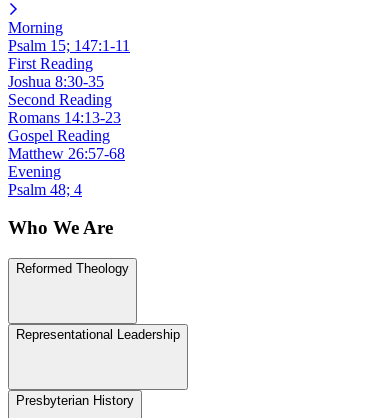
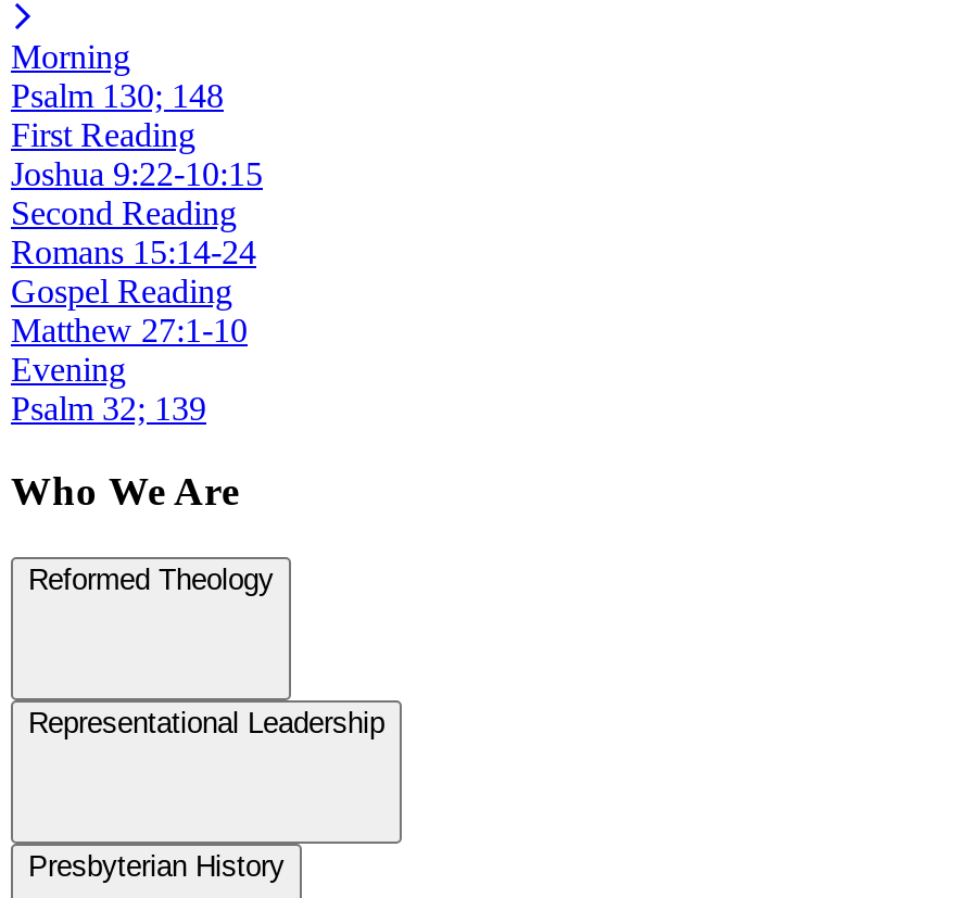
[8,37,130,54] Psalm 15; 147:1-11 -> [11,76,224,113] Psalm 130; 148
[8,73,104,90] Joshua 8:30-35 -> [11,155,263,192] Joshua 9:22-10:15
[8,109,121,126] Romans 14:13-23 -> [11,233,256,270] Romans 15:14-24
[8,145,125,162] Matthew 26:57-68 -> [11,311,248,348] Matthew 27:1-10
[8,181,82,198] Psalm 48; 4 -> [11,389,206,426] Psalm 32; 139

